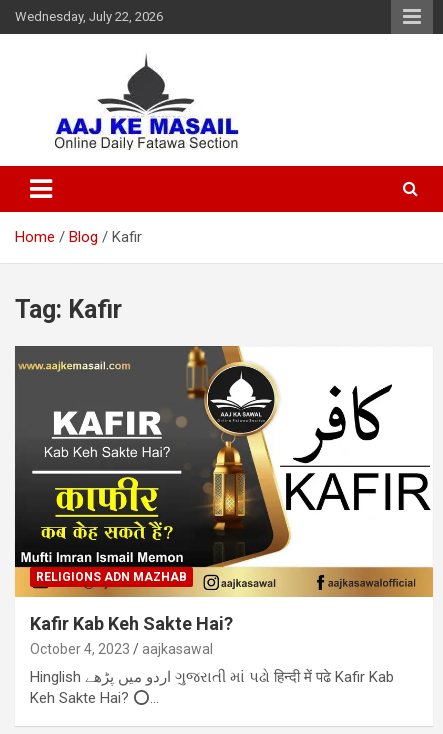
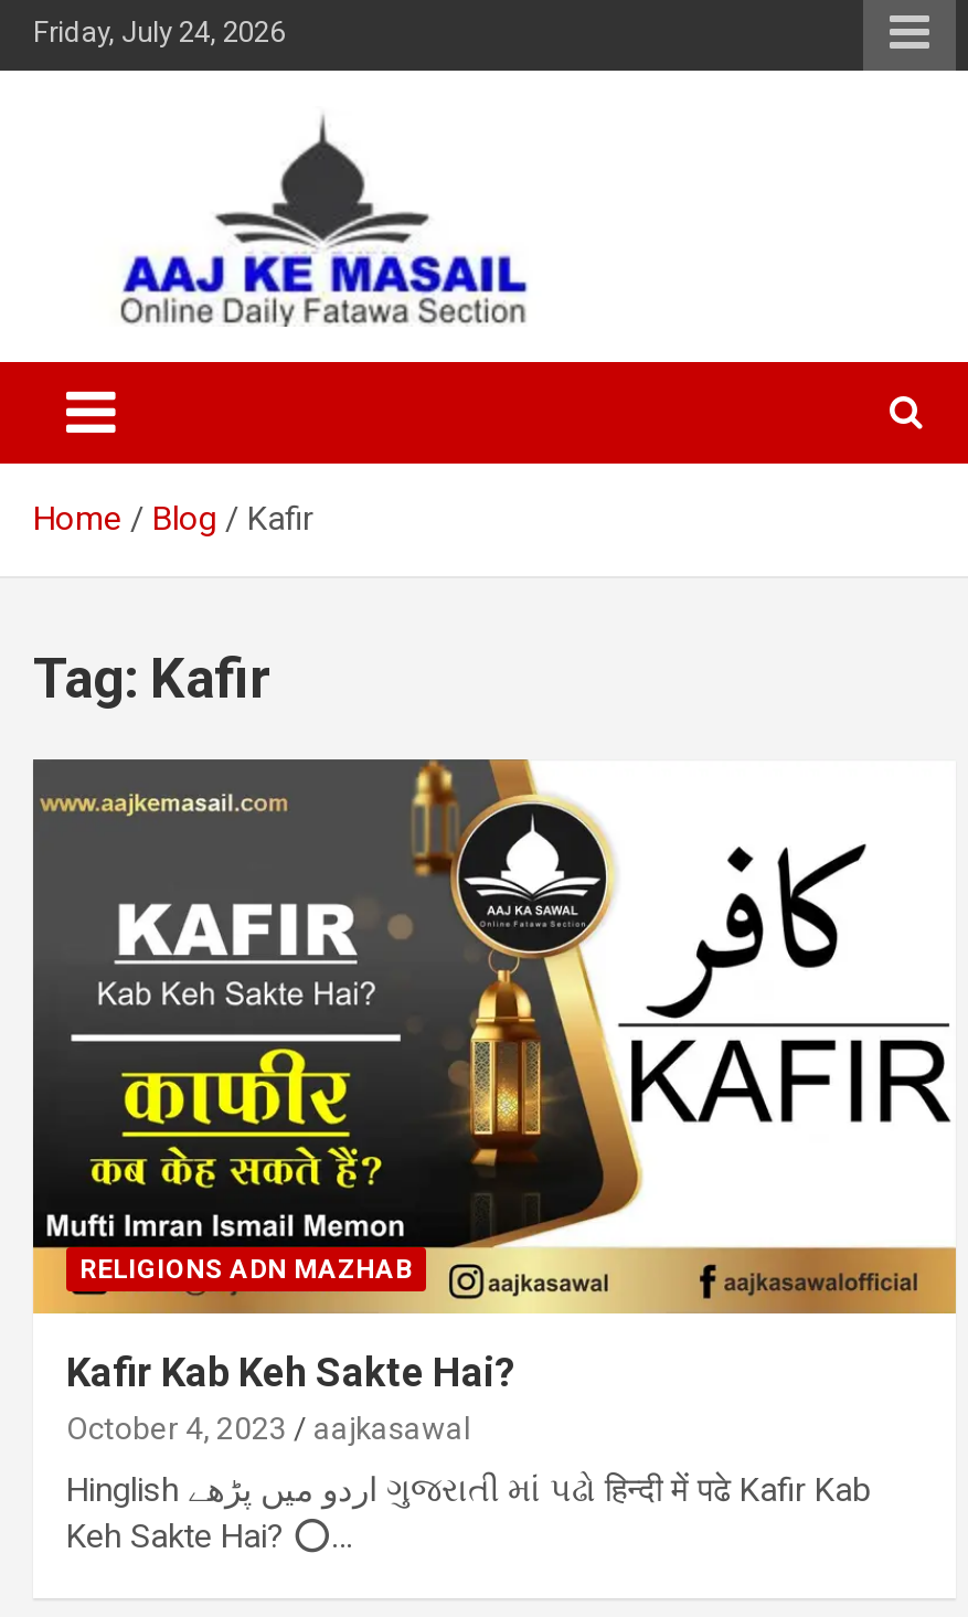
[15,9,163,24] Wednesday, July 22, 2026 -> [33,15,285,49] Friday, July 24, 2026

